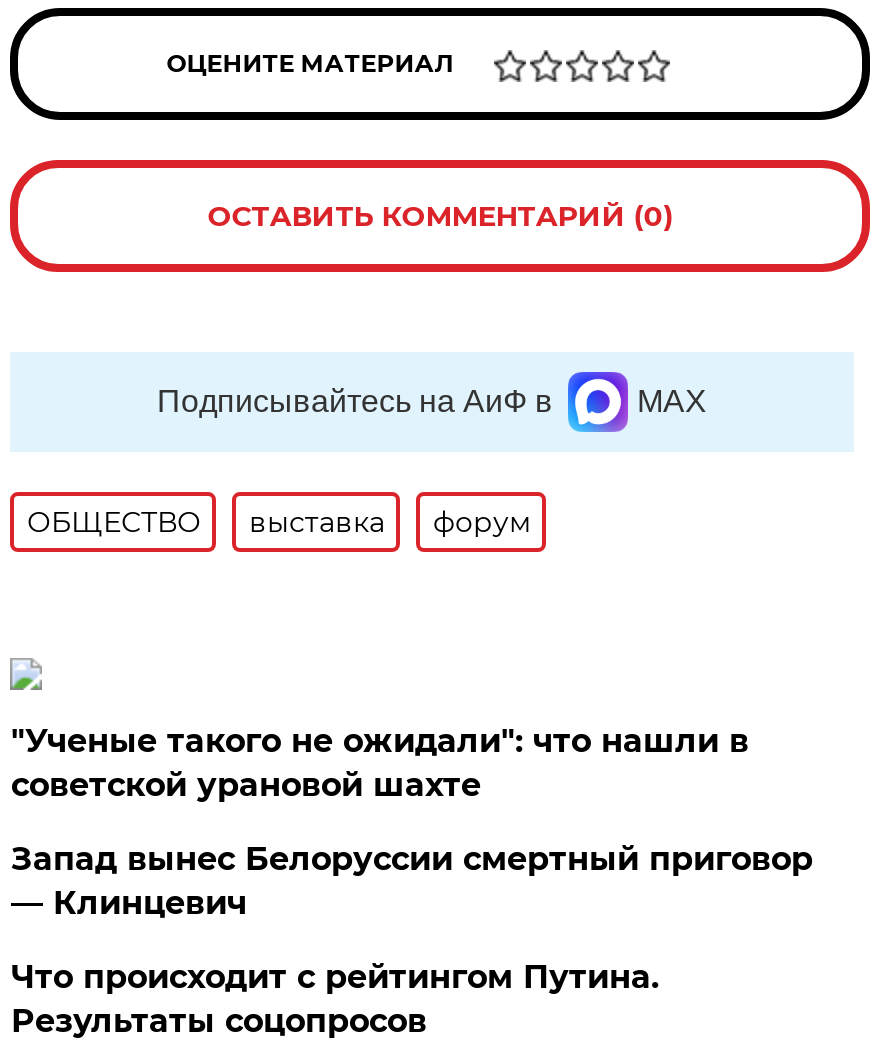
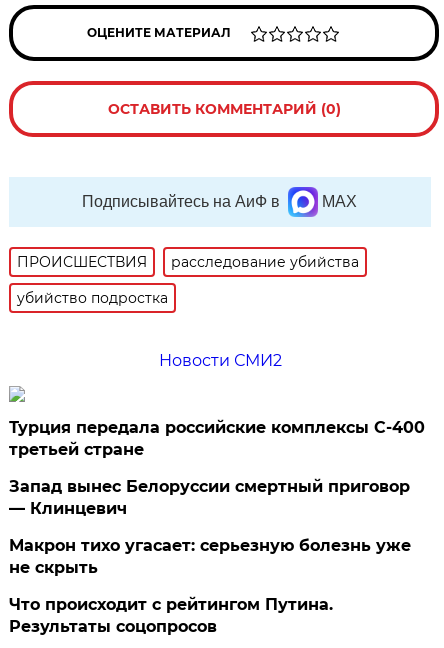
[27,504,531,540] ОБЩЕСТВО | выставка | форум -> [17,253,359,370] ПРОИСШЕСТВИЯ | расследование убийства | убийство подростка | Новости СМИ2
[11,722,749,804] "Ученые такого не ожидали": что нашли в | советской урановой шахте -> [9,418,425,459] Турция передала российские комплексы С-400 | третьей стране
none -> [9,536,411,577] Макрон тихо угасает: серьезную болезнь уже | не скрыть

